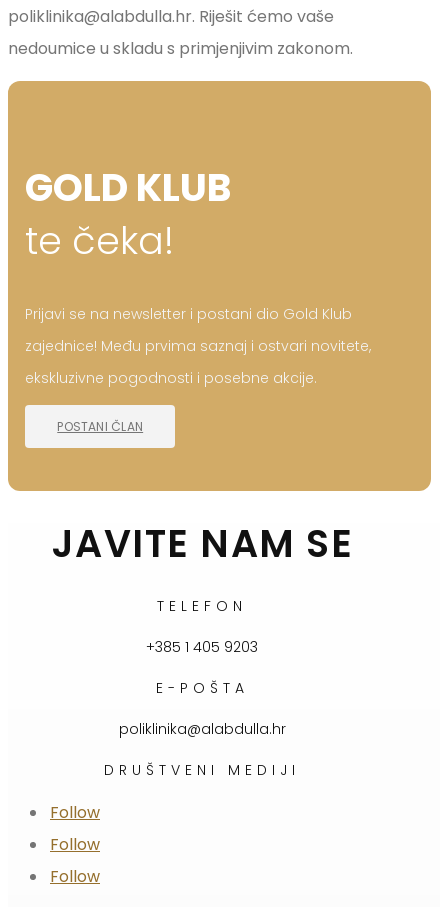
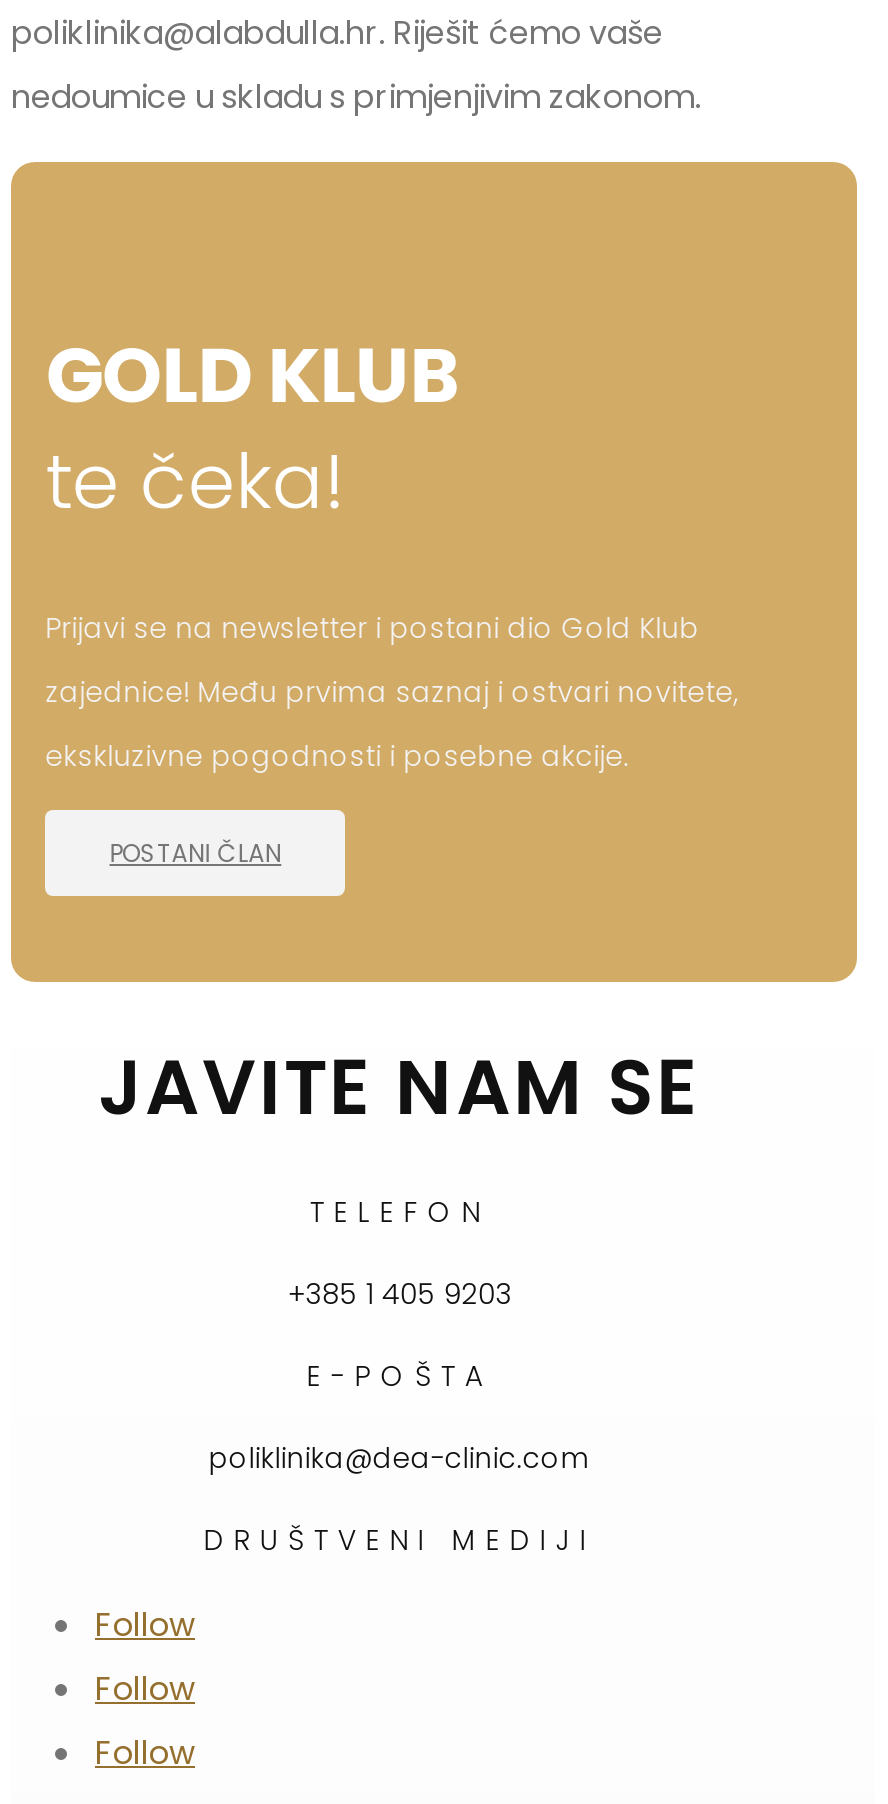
[119,719,286,739] poliklinika@alabdulla.hr -> [209,1438,591,1478] poliklinika@dea-clinic.com

